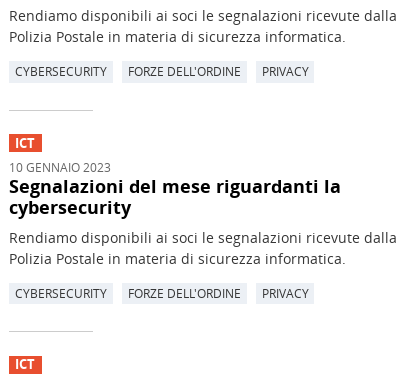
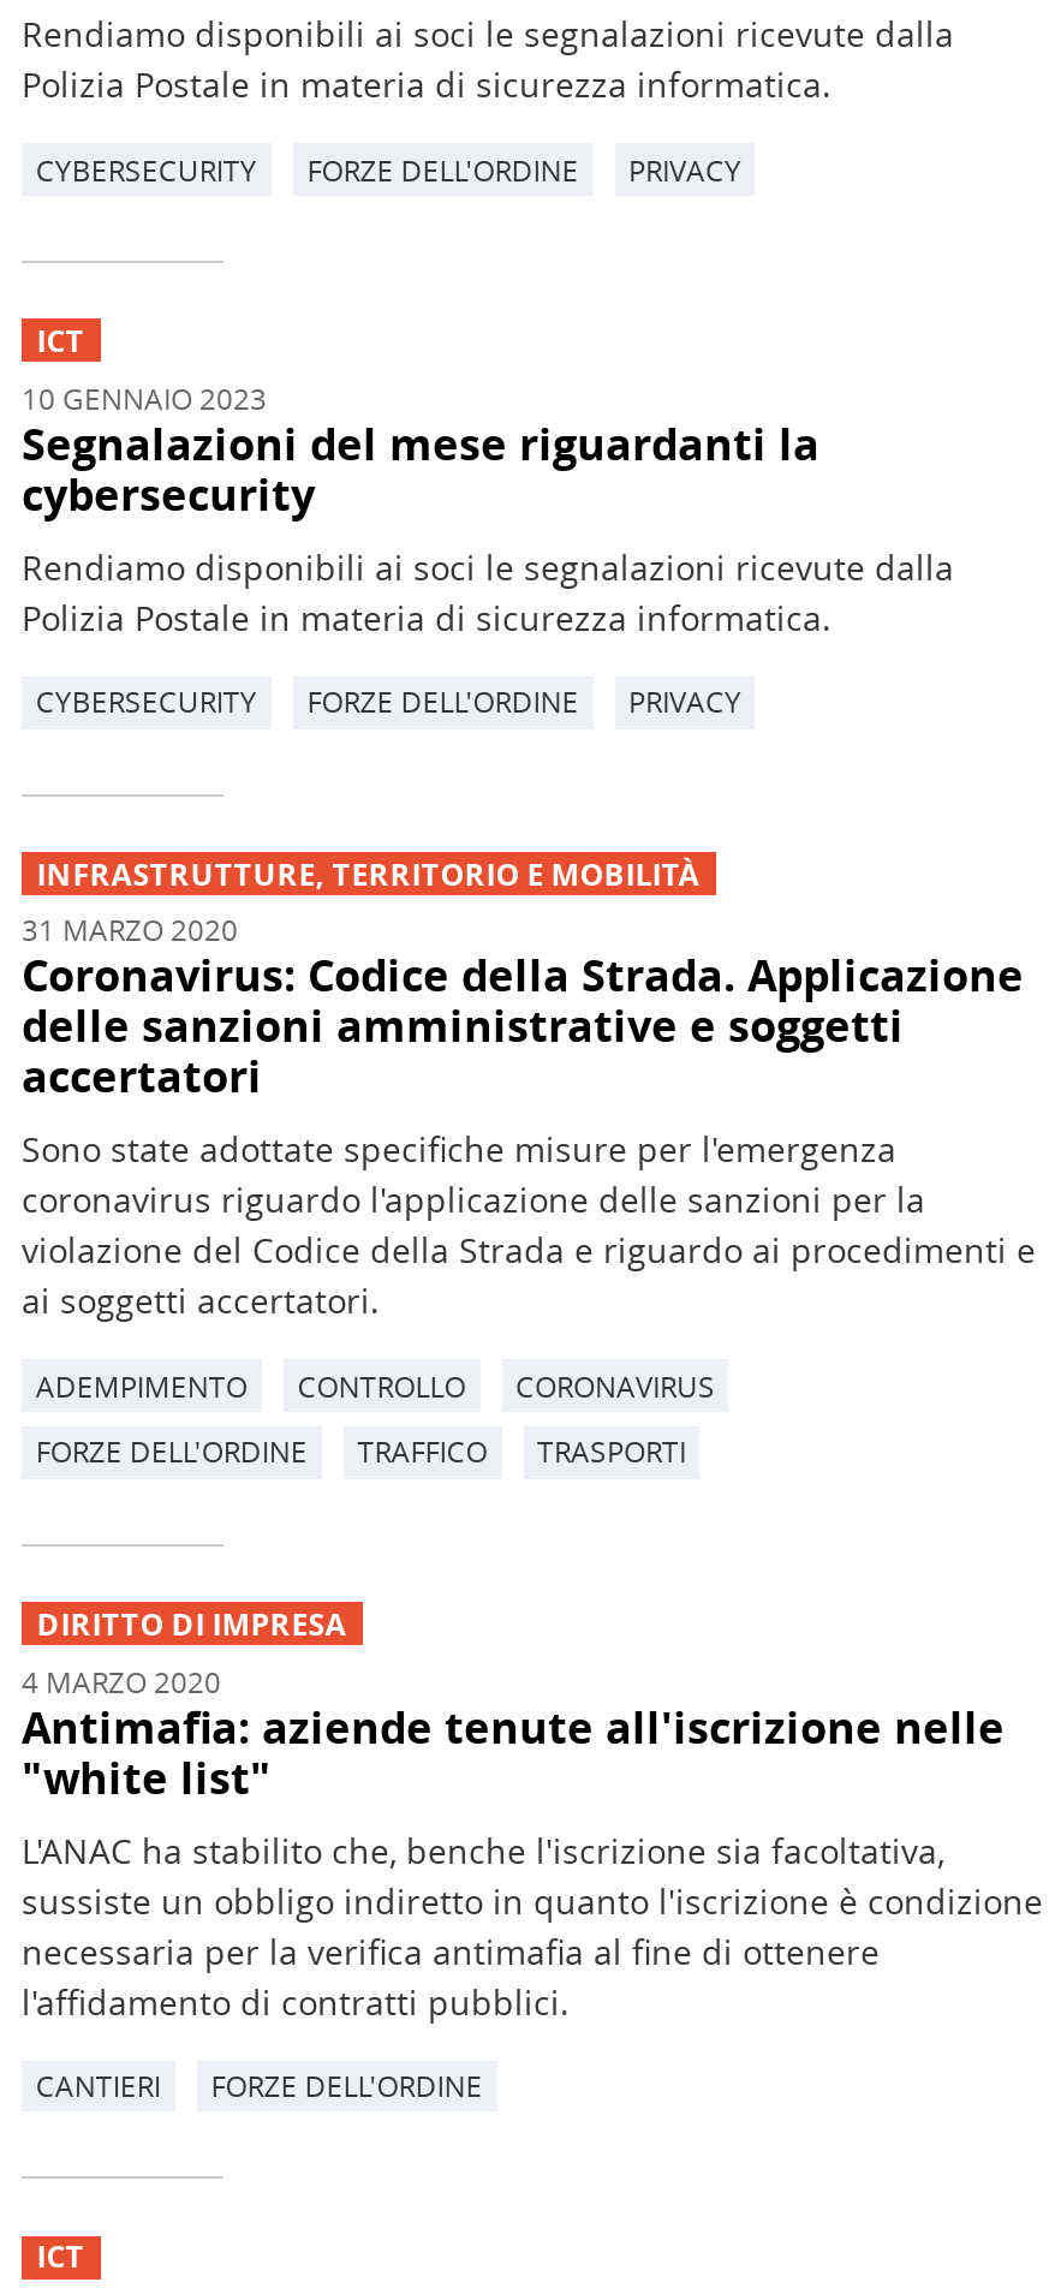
none -> [22,853,1036,1470] INFRASTRUTTURE, TERRITORIO E MOBILITÀ | 31 MARZO 2020 | Coronavirus: Codice della Strada. Applicazione | delle sanzioni amministrative e soggetti | accertatori | Sono state adottate specifiche misure per l'emergenza | coronavirus riguardo l'applicazione delle sanzioni per la | violazione del Codice della Strada e riguardo ai procedimenti e | ai soggetti accertatori. | ADEMPIMENTO | CONTROLLO | CORONAVIRUS | FORZE DELL'ORDINE | TRAFFICO | TRASPORTI
none -> [22,1603,1043,2104] DIRITTO DI IMPRESA | 4 MARZO 2020 | Antimafia: aziende tenute all'iscrizione nelle | "white list" | L'ANAC ha stabilito che, benche l'iscrizione sia facoltativa, | sussiste un obbligo indiretto in quanto l'iscrizione è condizione | necessaria per la verifica antimafia al fine di ottenere | l'affidamento di contratti pubblici. | CANTIERI | FORZE DELL'ORDINE

